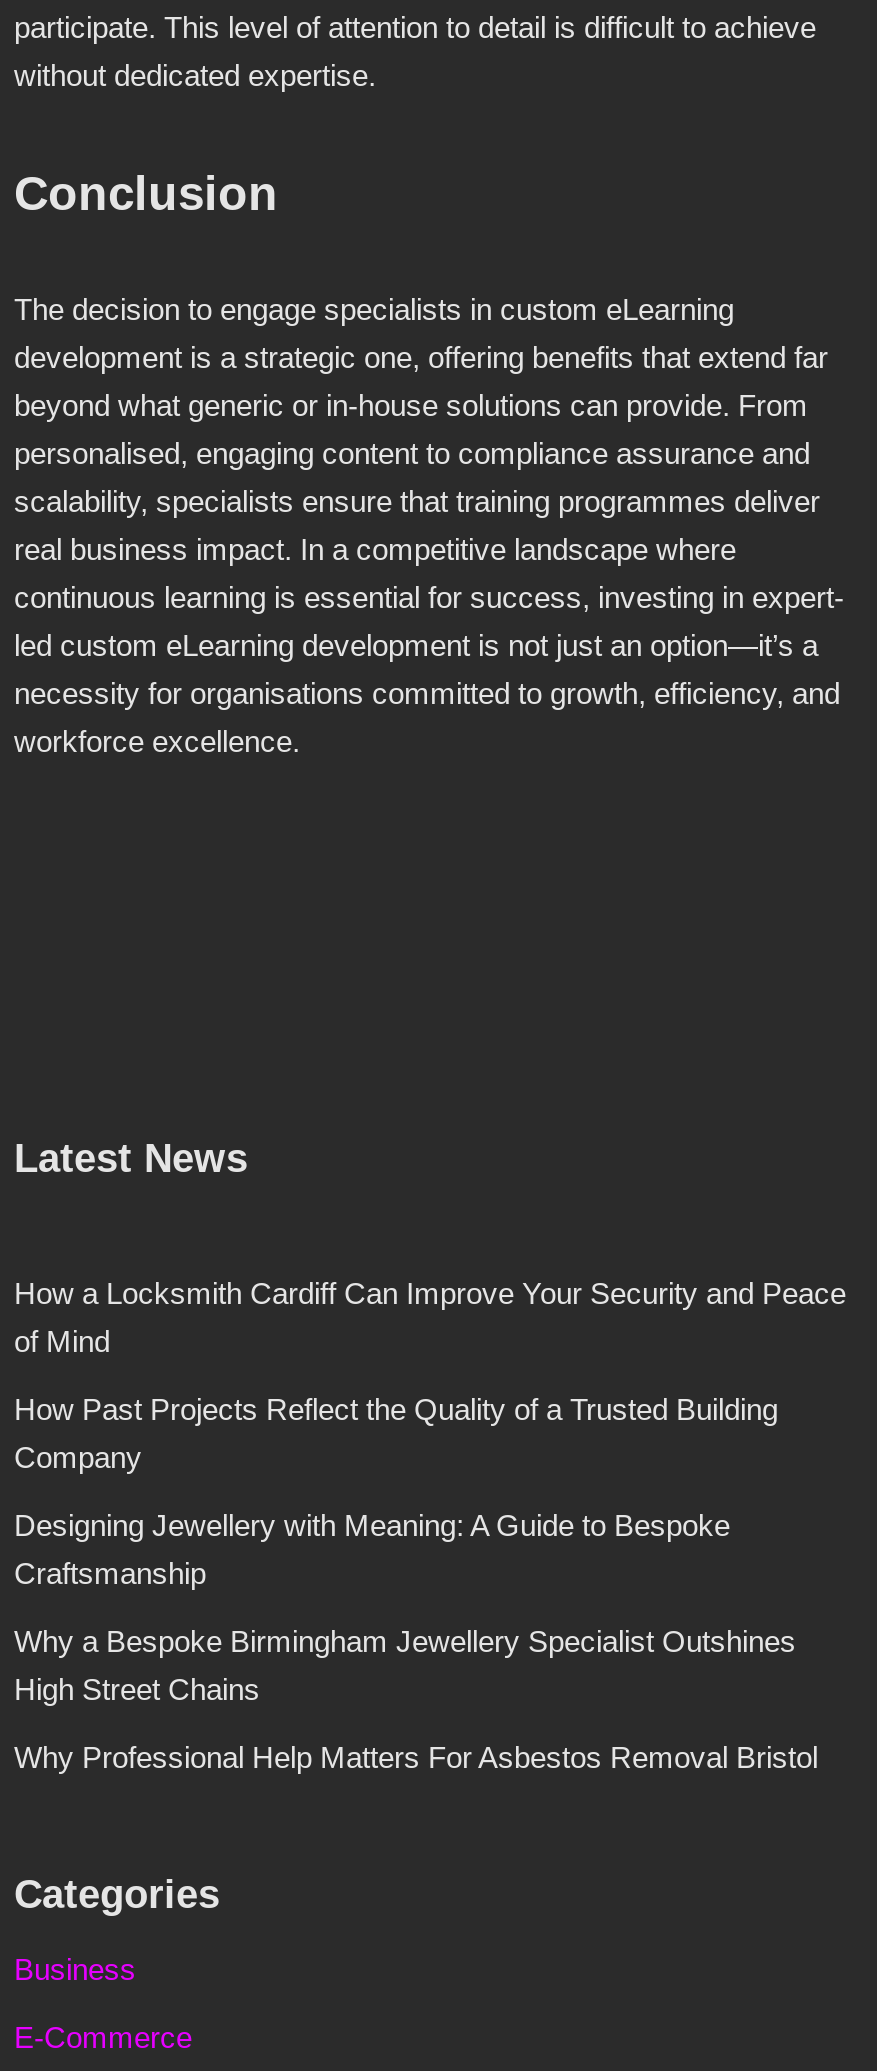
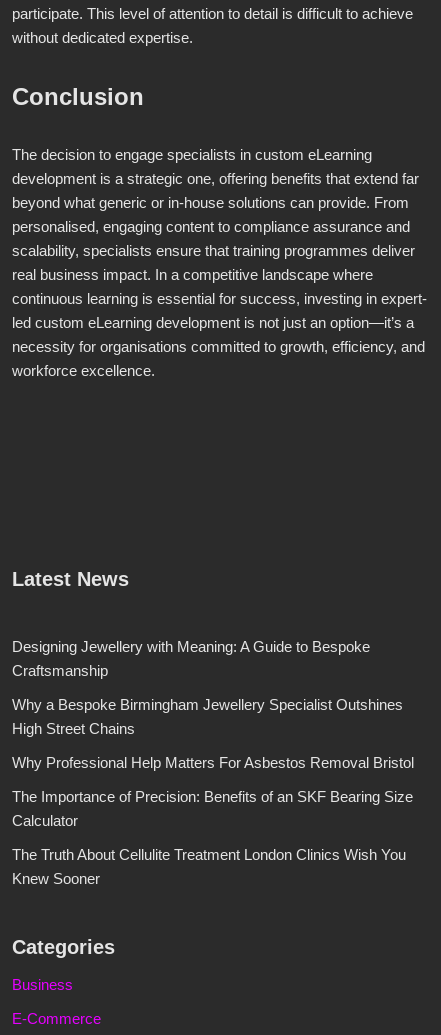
[14,1275,846,1473] How a Locksmith Cardiff Can Improve Your Security and Peace | of Mind | How Past Projects Reflect the Quality of a Trusted Building | Company -> none
moved [14,1507,818,1773] -> [12,637,414,770]: Designing Jewellery with Meaning: A Guide to Bespoke | Craftsmanship | Why a Bespoke Birmingham Jewellery Specialist Outshines | High Street Chains | Why Professional Help Matters For Asbestos Removal Bristol
none -> [12,787,413,886] The Importance of Precision: Benefits of an SKF Bearing Size | Calculator | The Truth About Cellulite Treatment London Clinics Wish You | Knew Sooner

